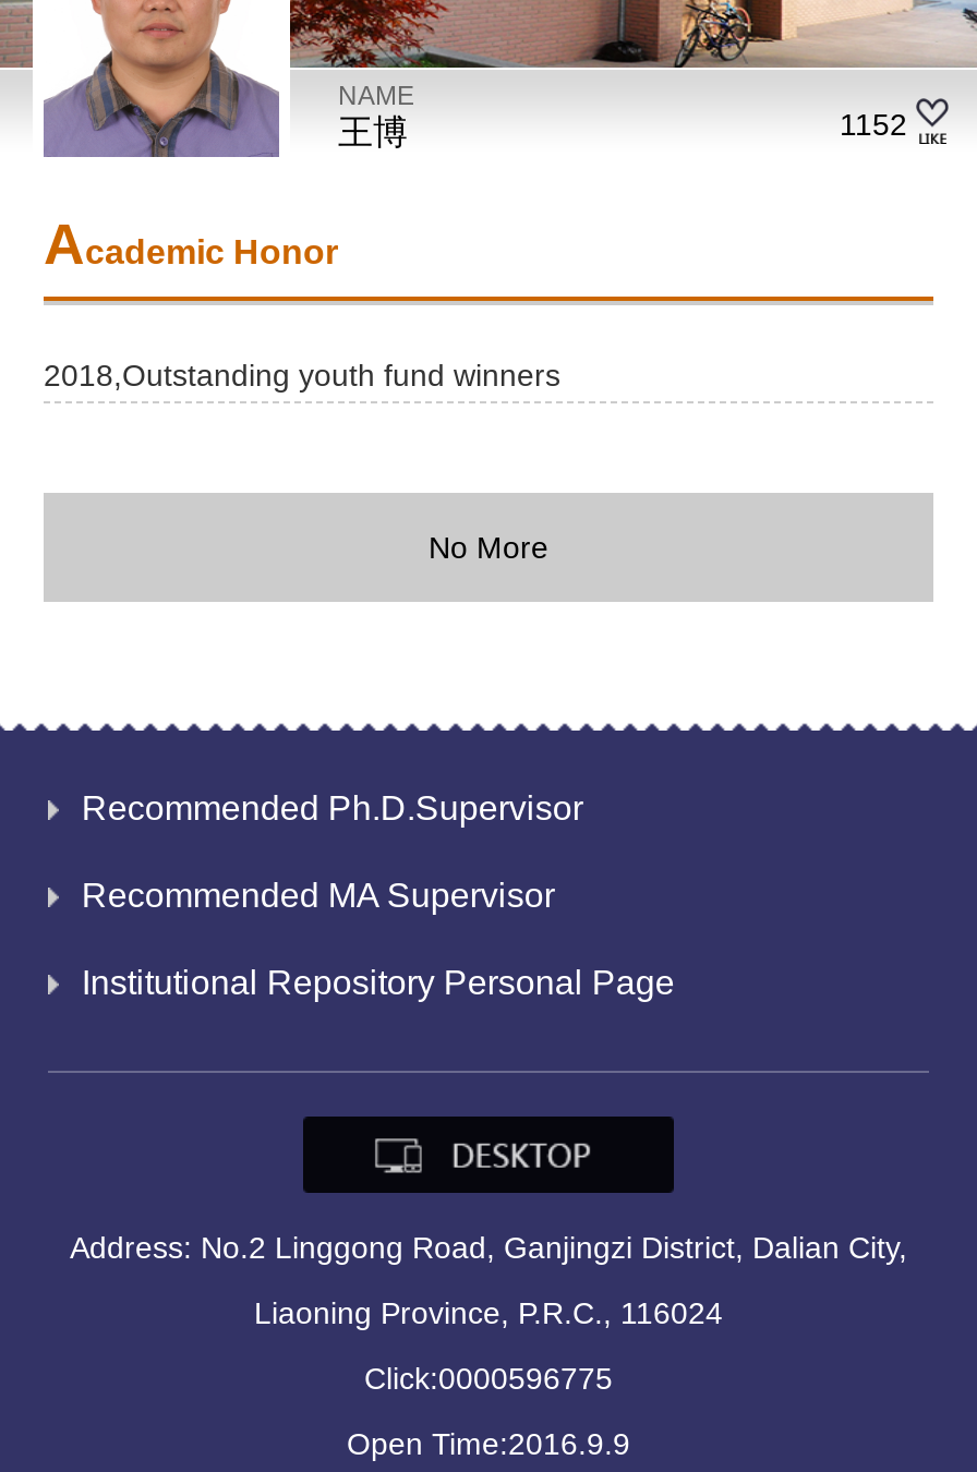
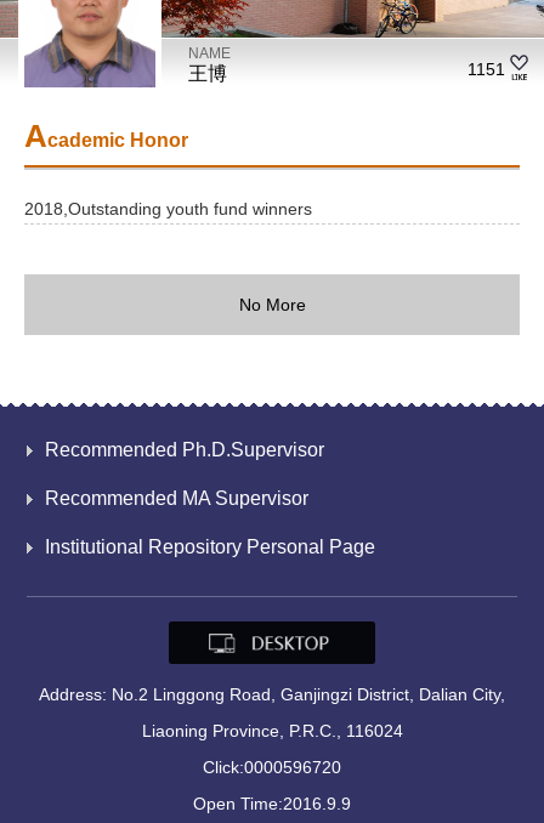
[840,107,907,142] 1152 -> [467,59,505,79] 1151
[364,1362,613,1397] Click:0000596775 -> [203,758,341,777] Click:0000596720

